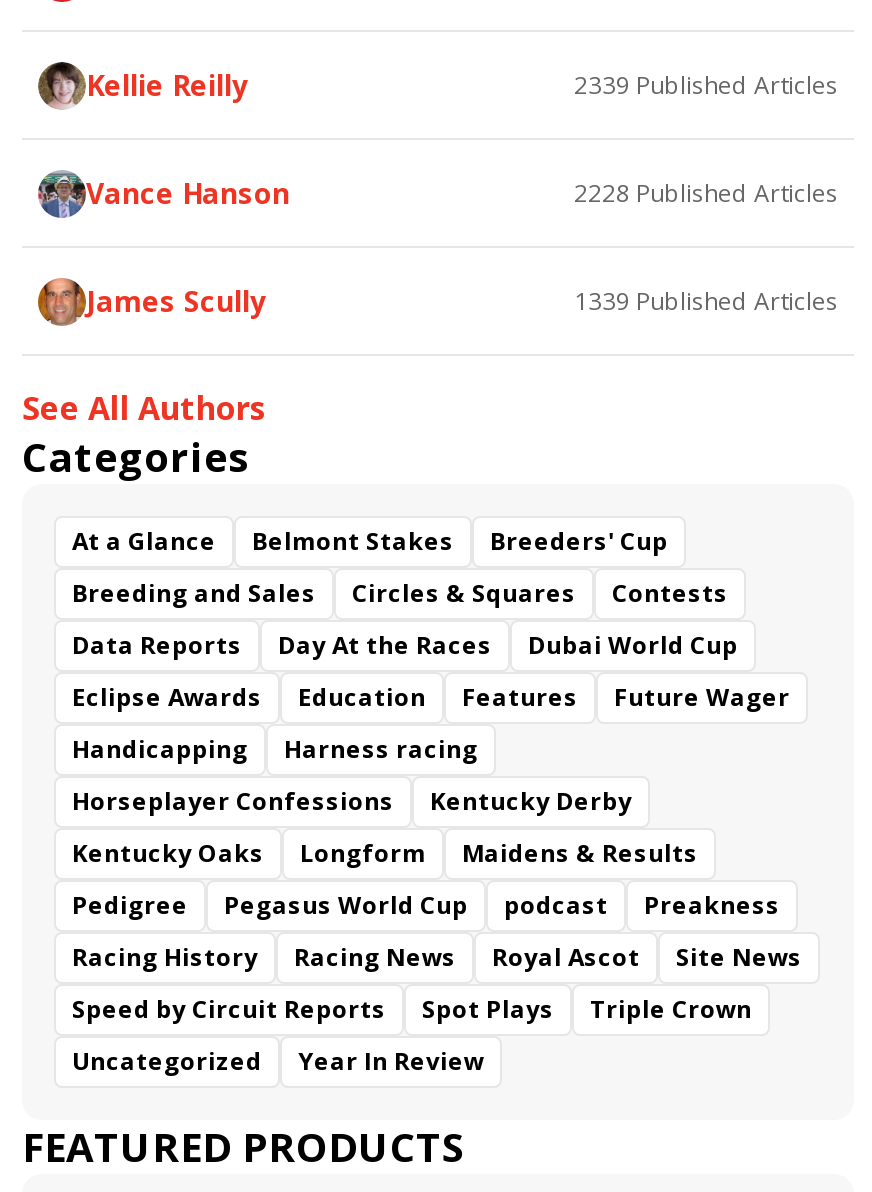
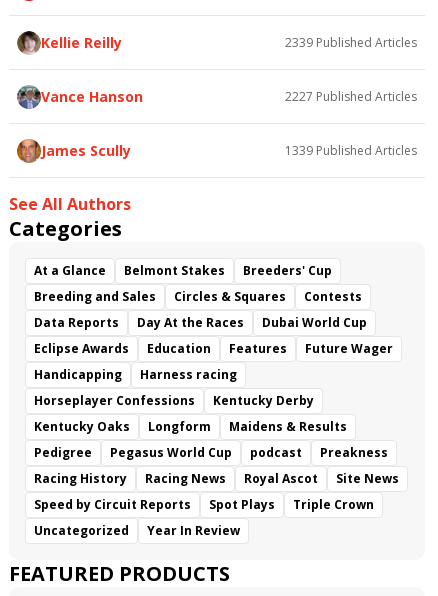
[574,175,838,209] 2228 Published Articles -> [285,87,417,104] 2227 Published Articles

